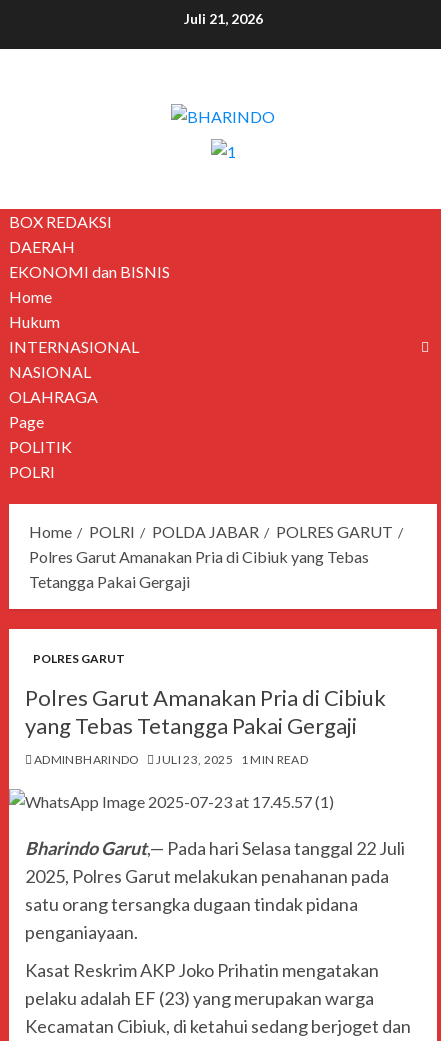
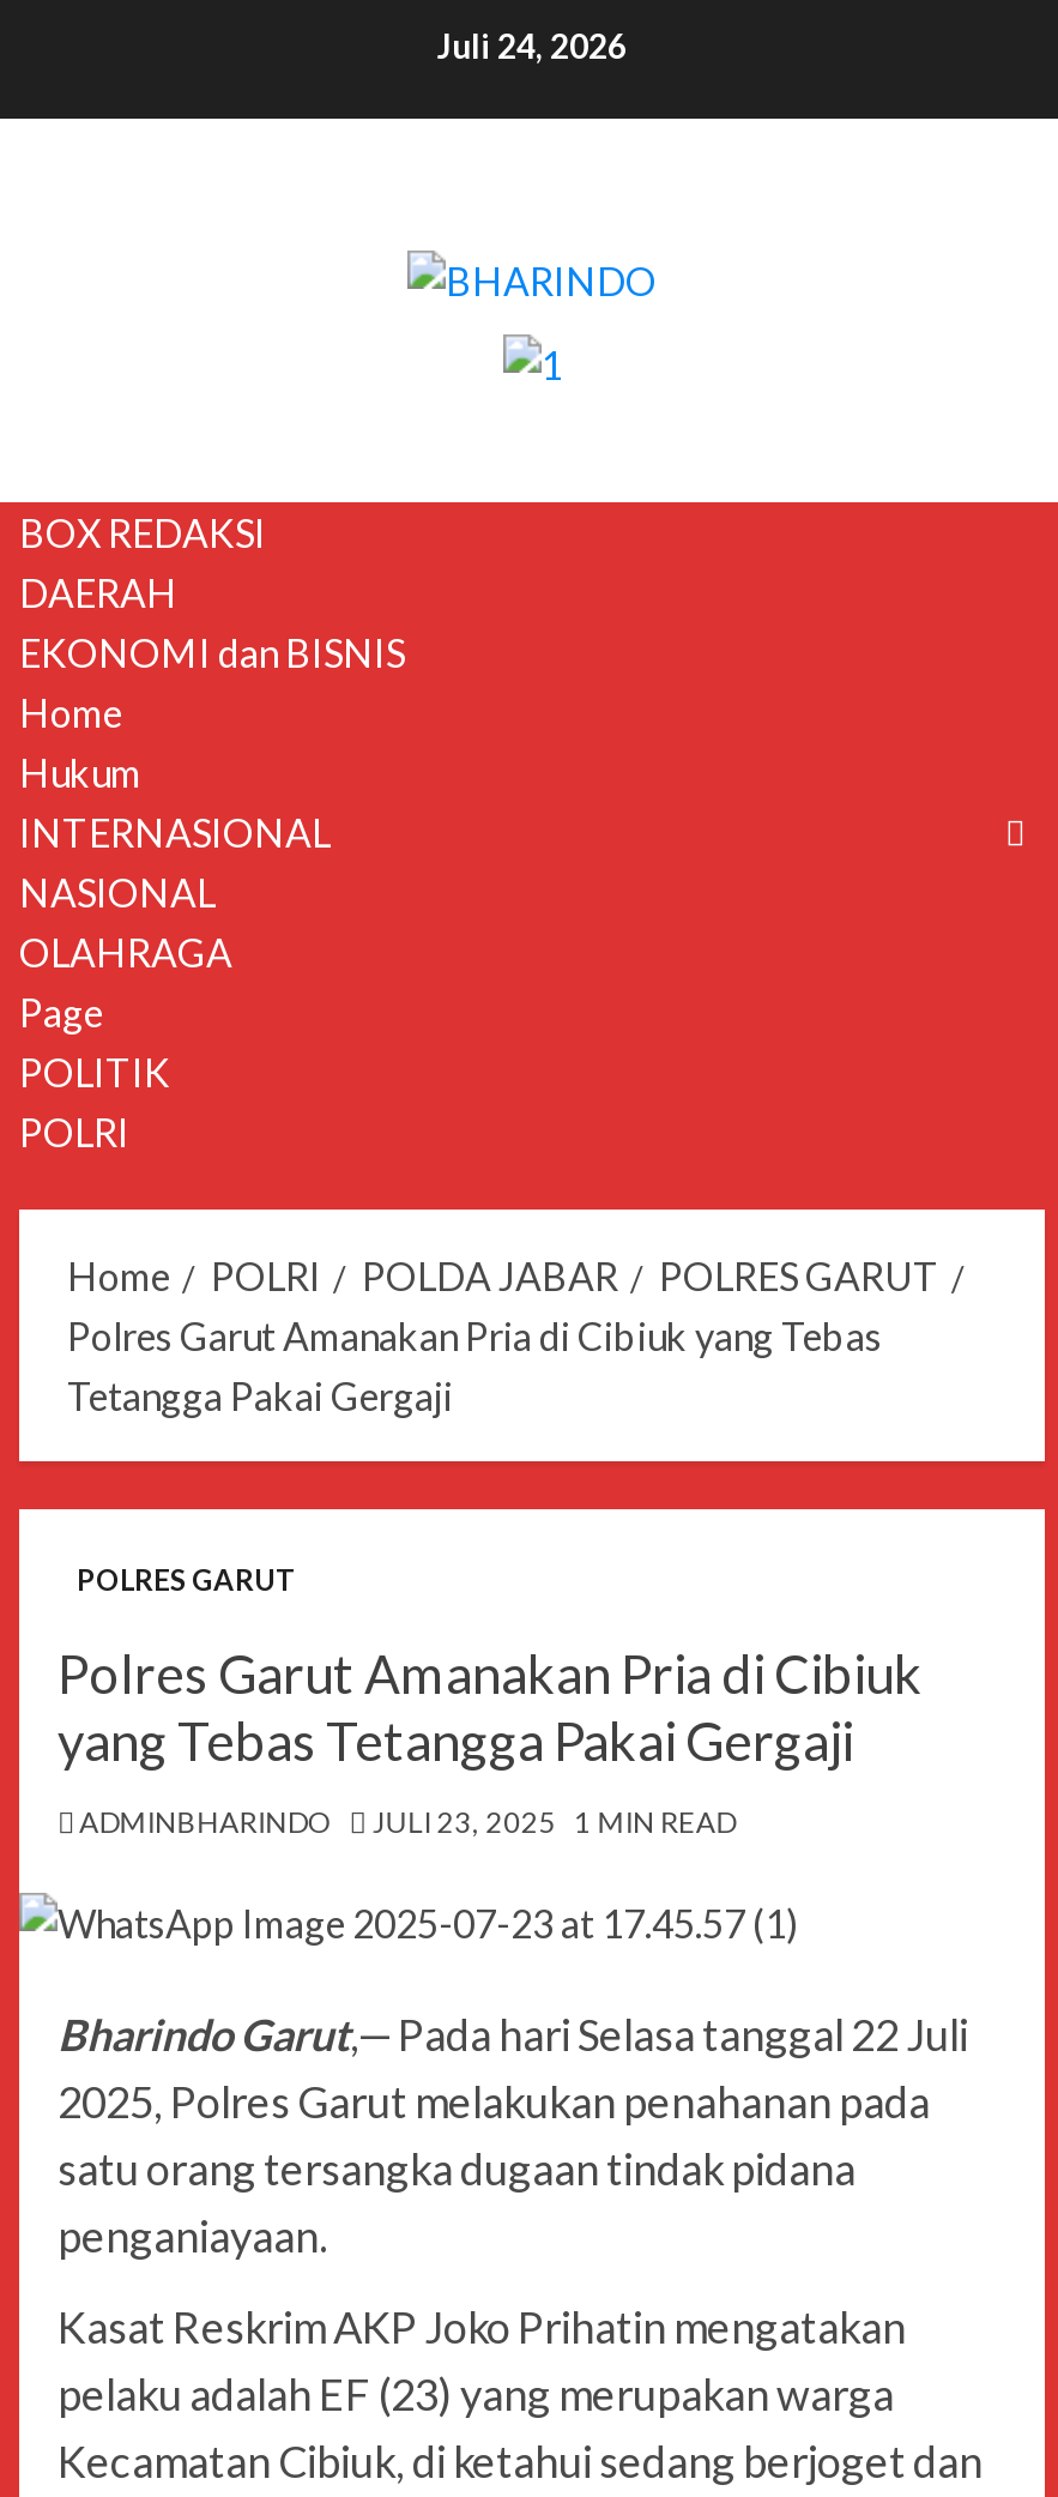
[183,10,262,27] Juli 21, 2026 -> [437,25,627,65] Juli 24, 2026

